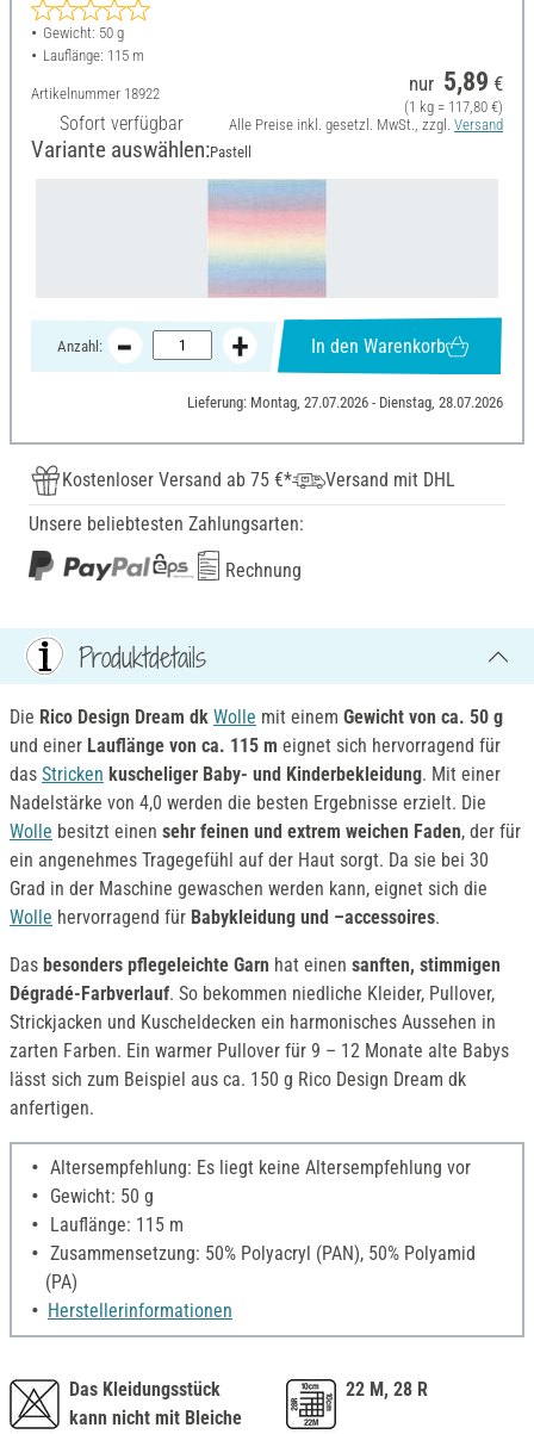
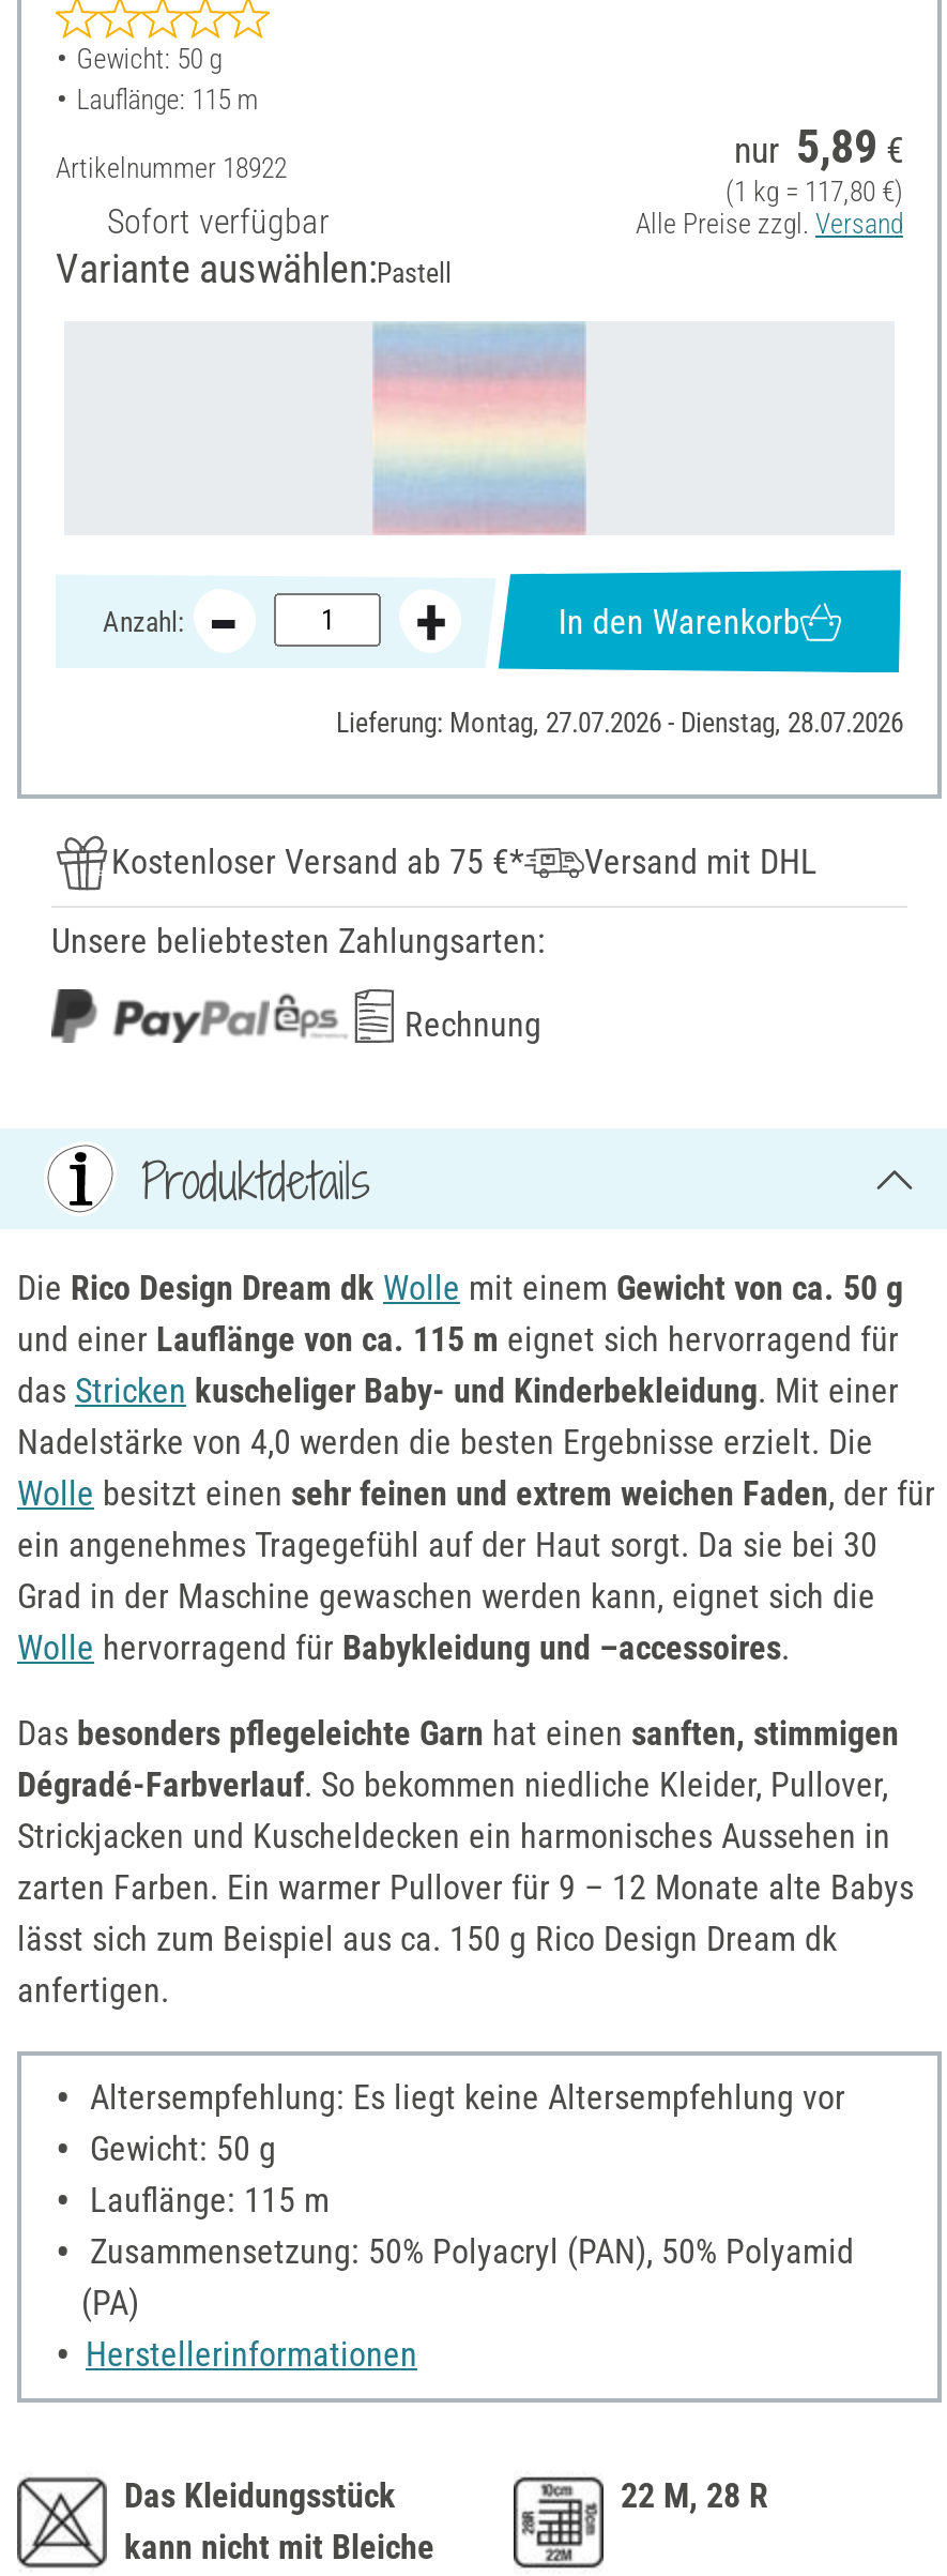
[229,116,503,134] Alle Preise inkl. gesetzl. MwSt., zzgl. Versand -> [635,208,903,240] Alle Preise zzgl. Versand

